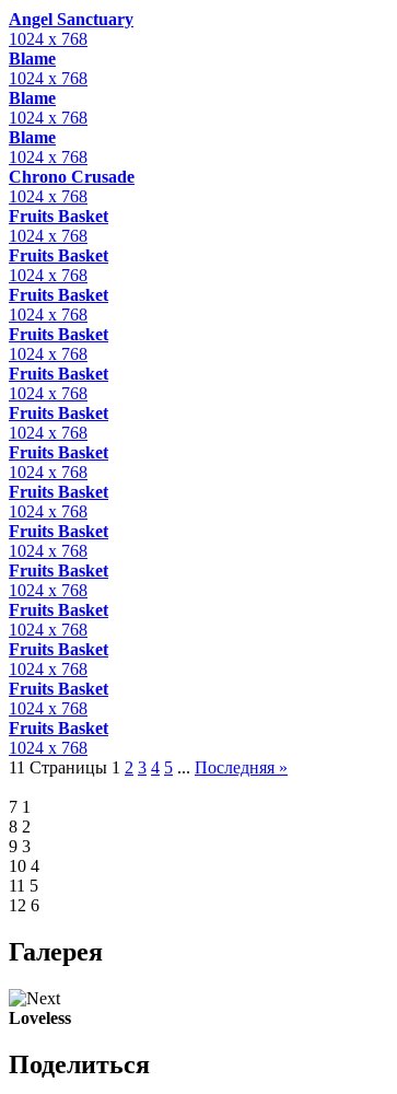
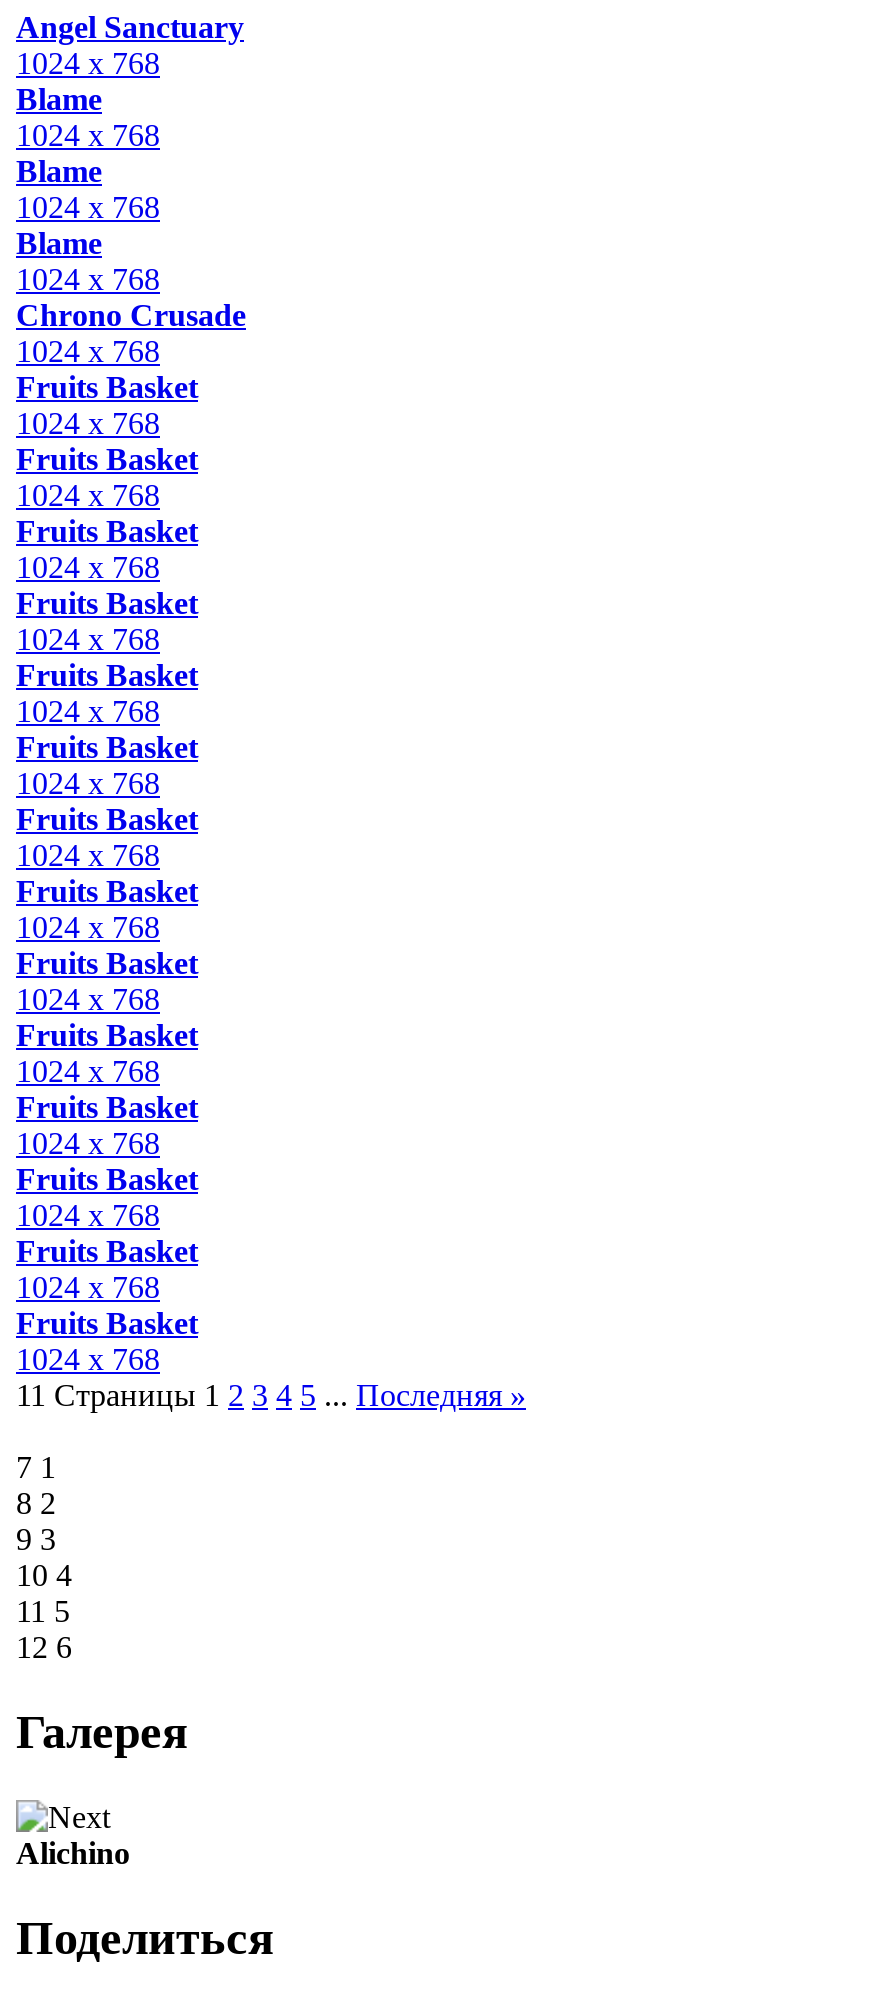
[9,1008,71,1027] Loveless -> [16,1836,130,1870] Alichino

